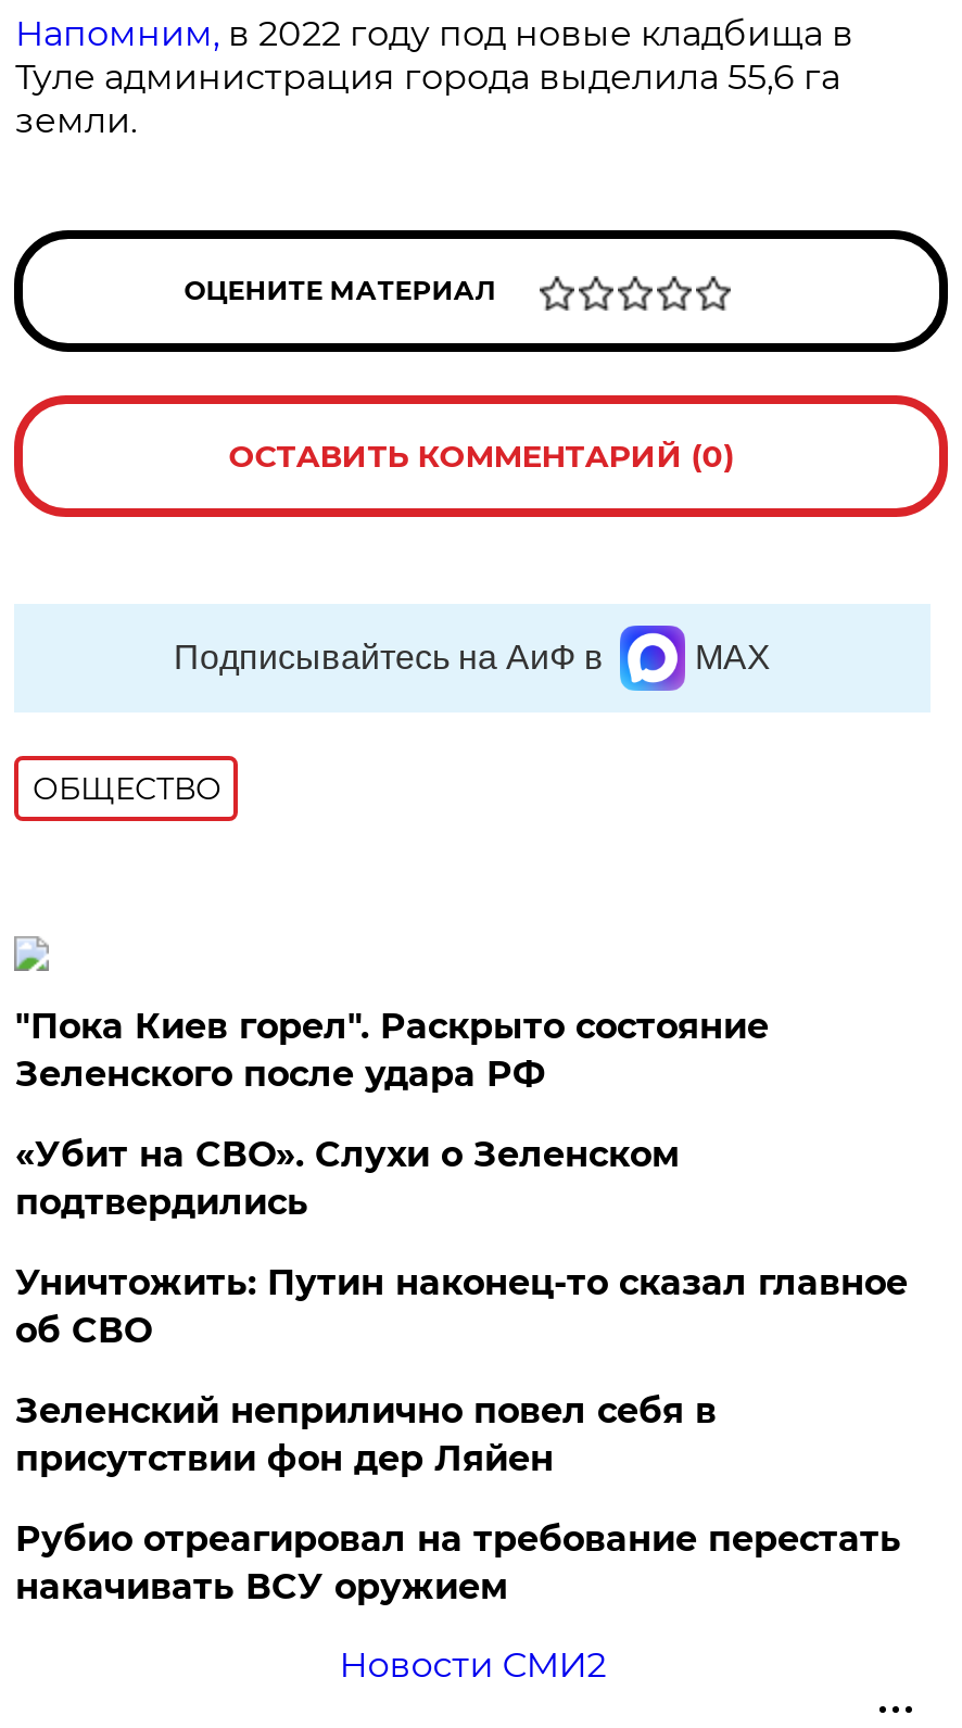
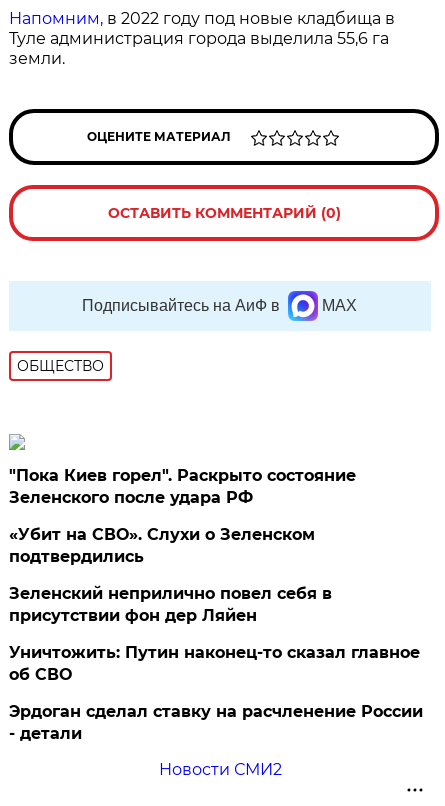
moved [15,1262,907,1351] -> [9,643,420,684]: Уничтожить: Путин наконец-то сказал главное | об СВО
moved [15,1390,716,1479] -> [9,584,332,625]: Зеленский неприлично повел cебя в | присутствии фон дер Ляйен
[15,1518,901,1607] Рубио отреагировал на требование перестать | накачивать ВСУ оружием -> [9,702,423,743] Эрдоган сделал ставку на расчленение России | - детали

